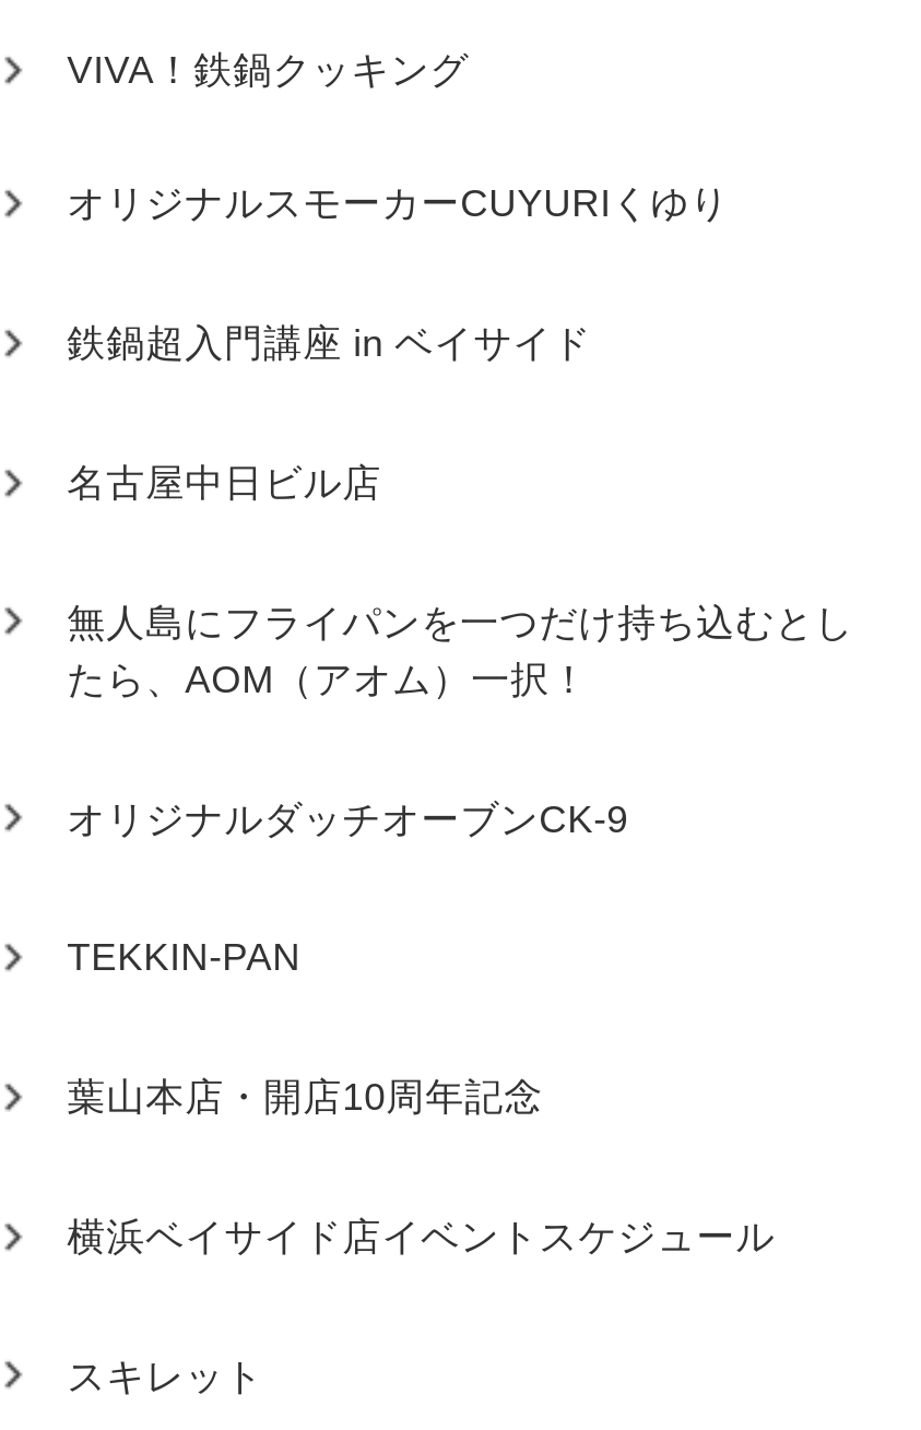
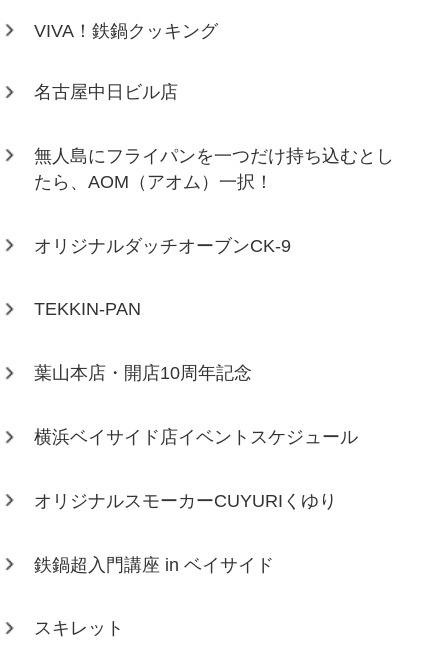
moved [67,182,729,365] -> [34,491,337,575]: オリジナルスモーカーCUYURIくゆり | 鉄鍋超入門講座 in ベイサイド
moved [67,461,853,1259] -> [34,82,394,447]: 名古屋中日ビル店 | 無人島にフライパンを一つだけ持ち込むとし | たら、AOM（アオム）一択！ | オリジナルダッチオーブンCK-9 | TEKKIN-PAN | 葉山本店・開店10周年記念 | 横浜ベイサイド店イベントスケジュール

